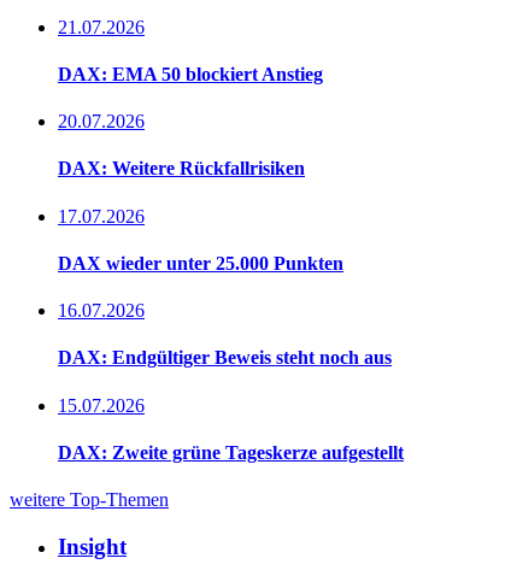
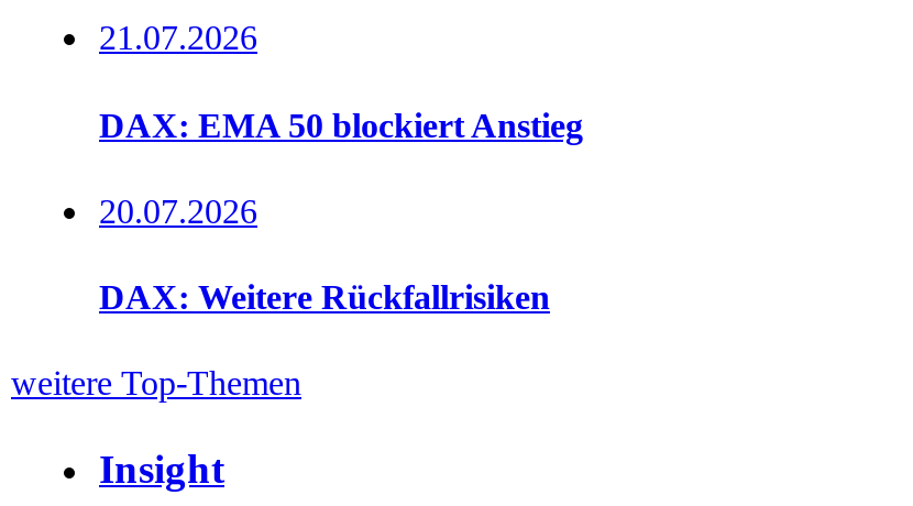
[58,206,404,463] 17.07.2026 | DAX wieder unter 25.000 Punkten | 16.07.2026 | DAX: Endgültiger Beweis steht noch aus | 15.07.2026 | DAX: Zweite grüne Tageskerze aufgestellt -> none

